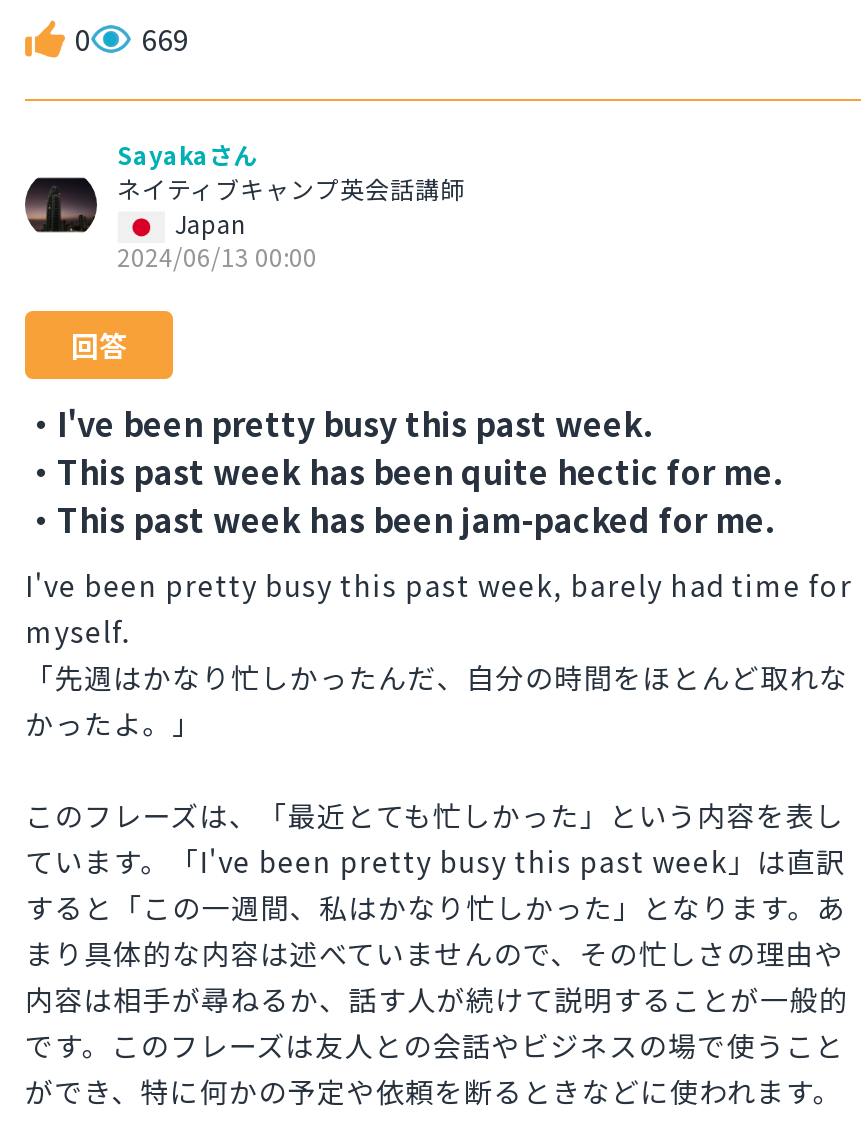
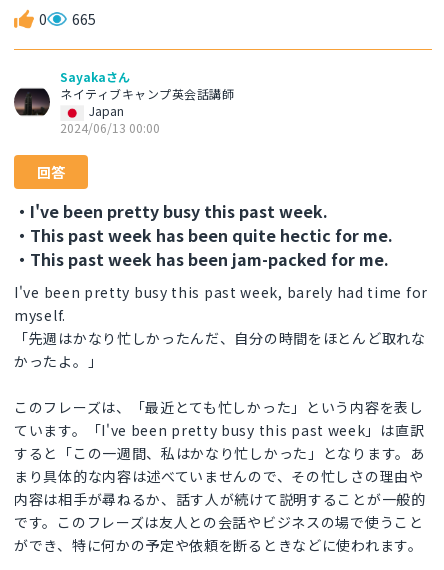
[75,20,189,60] 0 669 -> [39,9,96,29] 0 665

